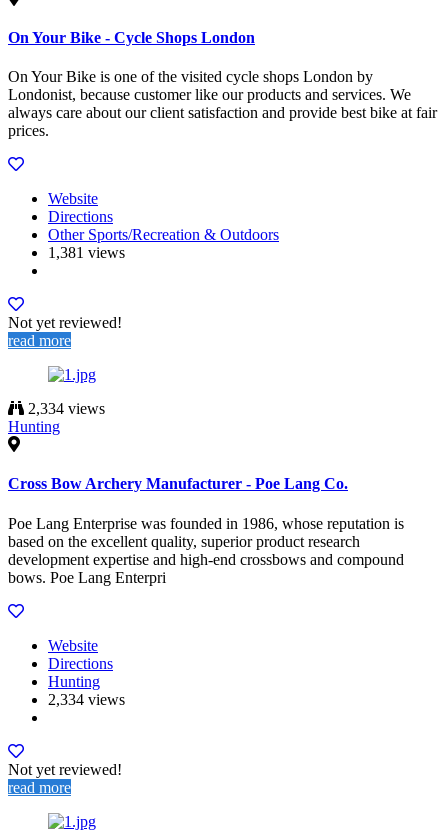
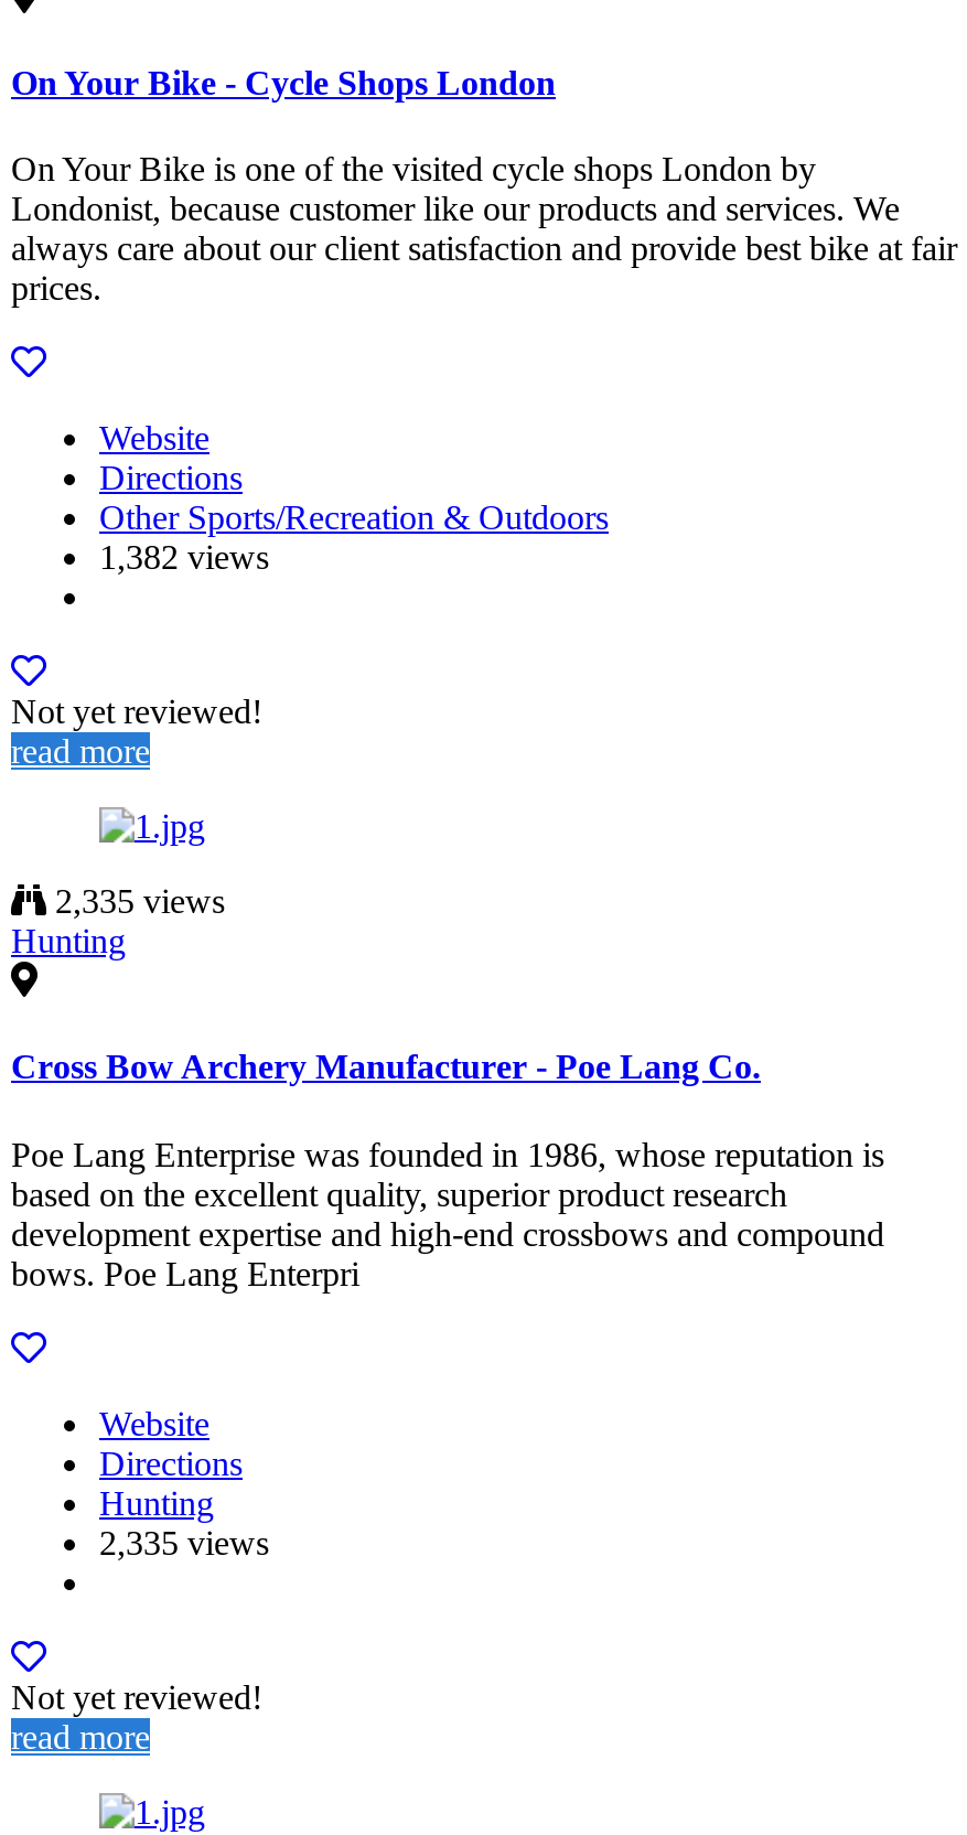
[48,244,125,261] 1,381 views -> [99,538,269,576] 1,382 views
[24,400,105,417] 2,334 views -> [46,882,225,920] 2,335 views
[48,691,125,708] 2,334 views -> [99,1523,269,1561] 2,335 views

